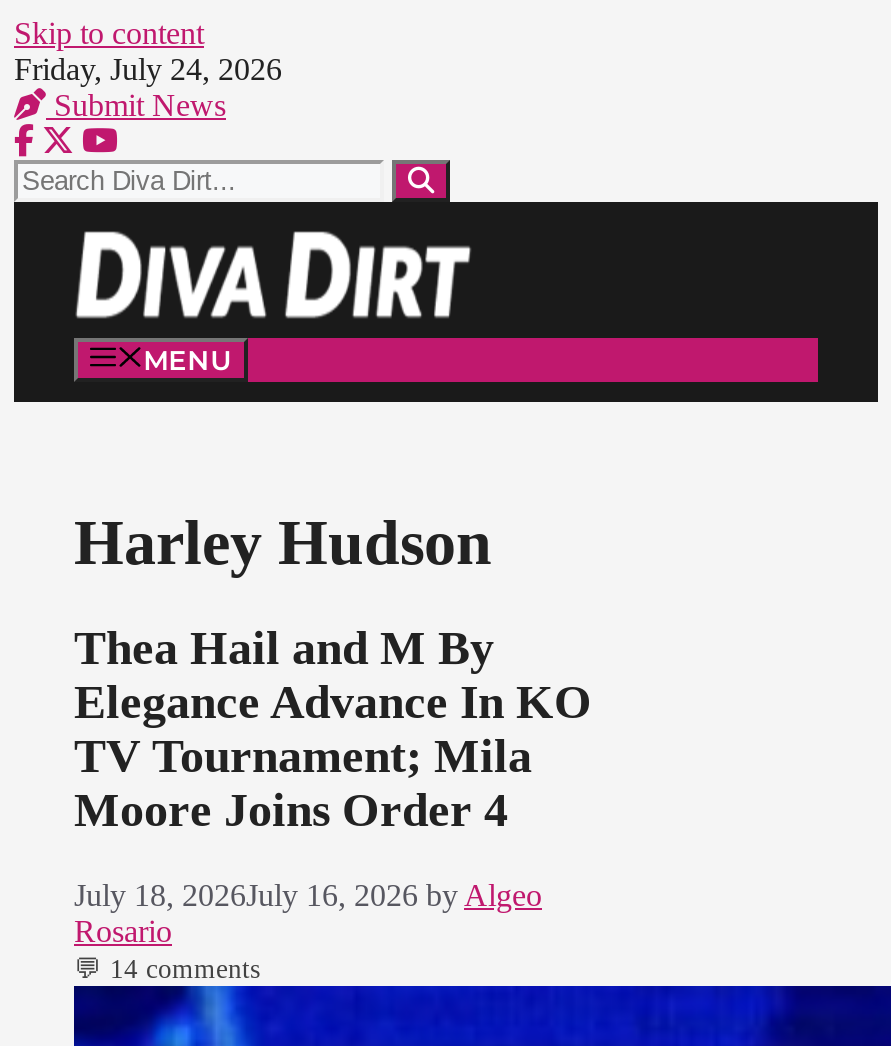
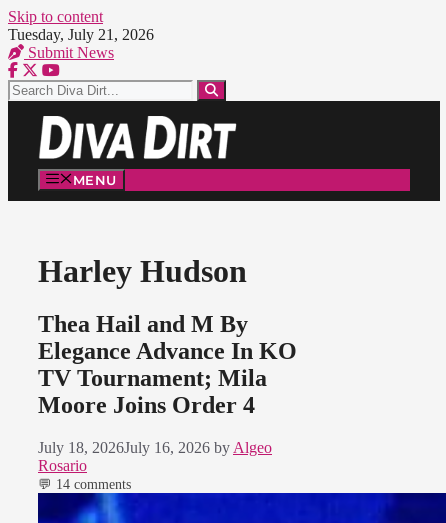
[14,52,282,86] Friday, July 24, 2026 -> [8,26,154,43] Tuesday, July 21, 2026

